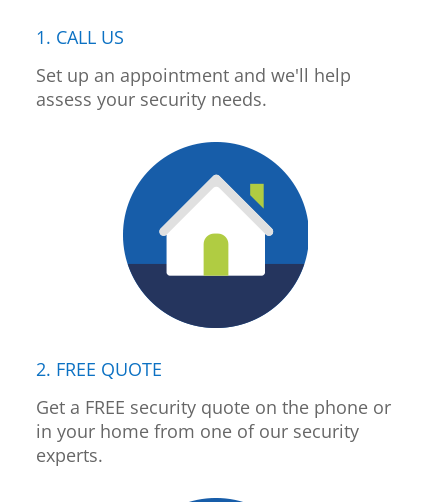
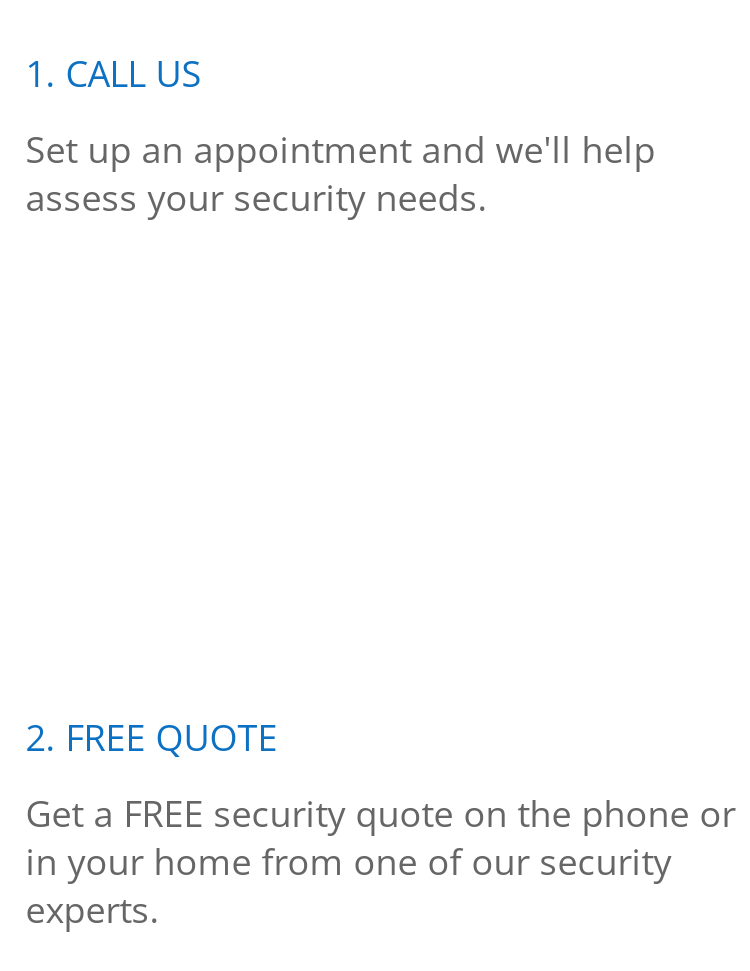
[122,141,309,329] [image] -> none

